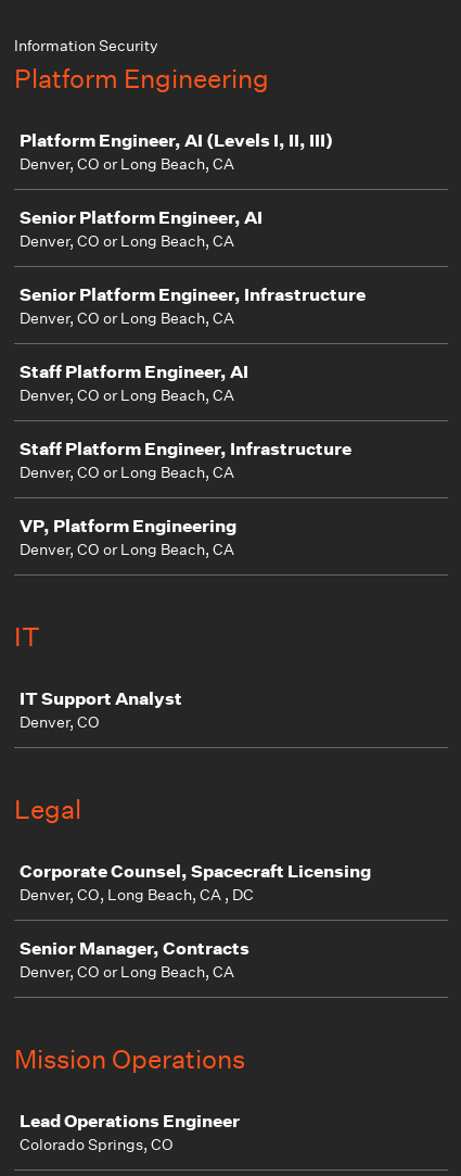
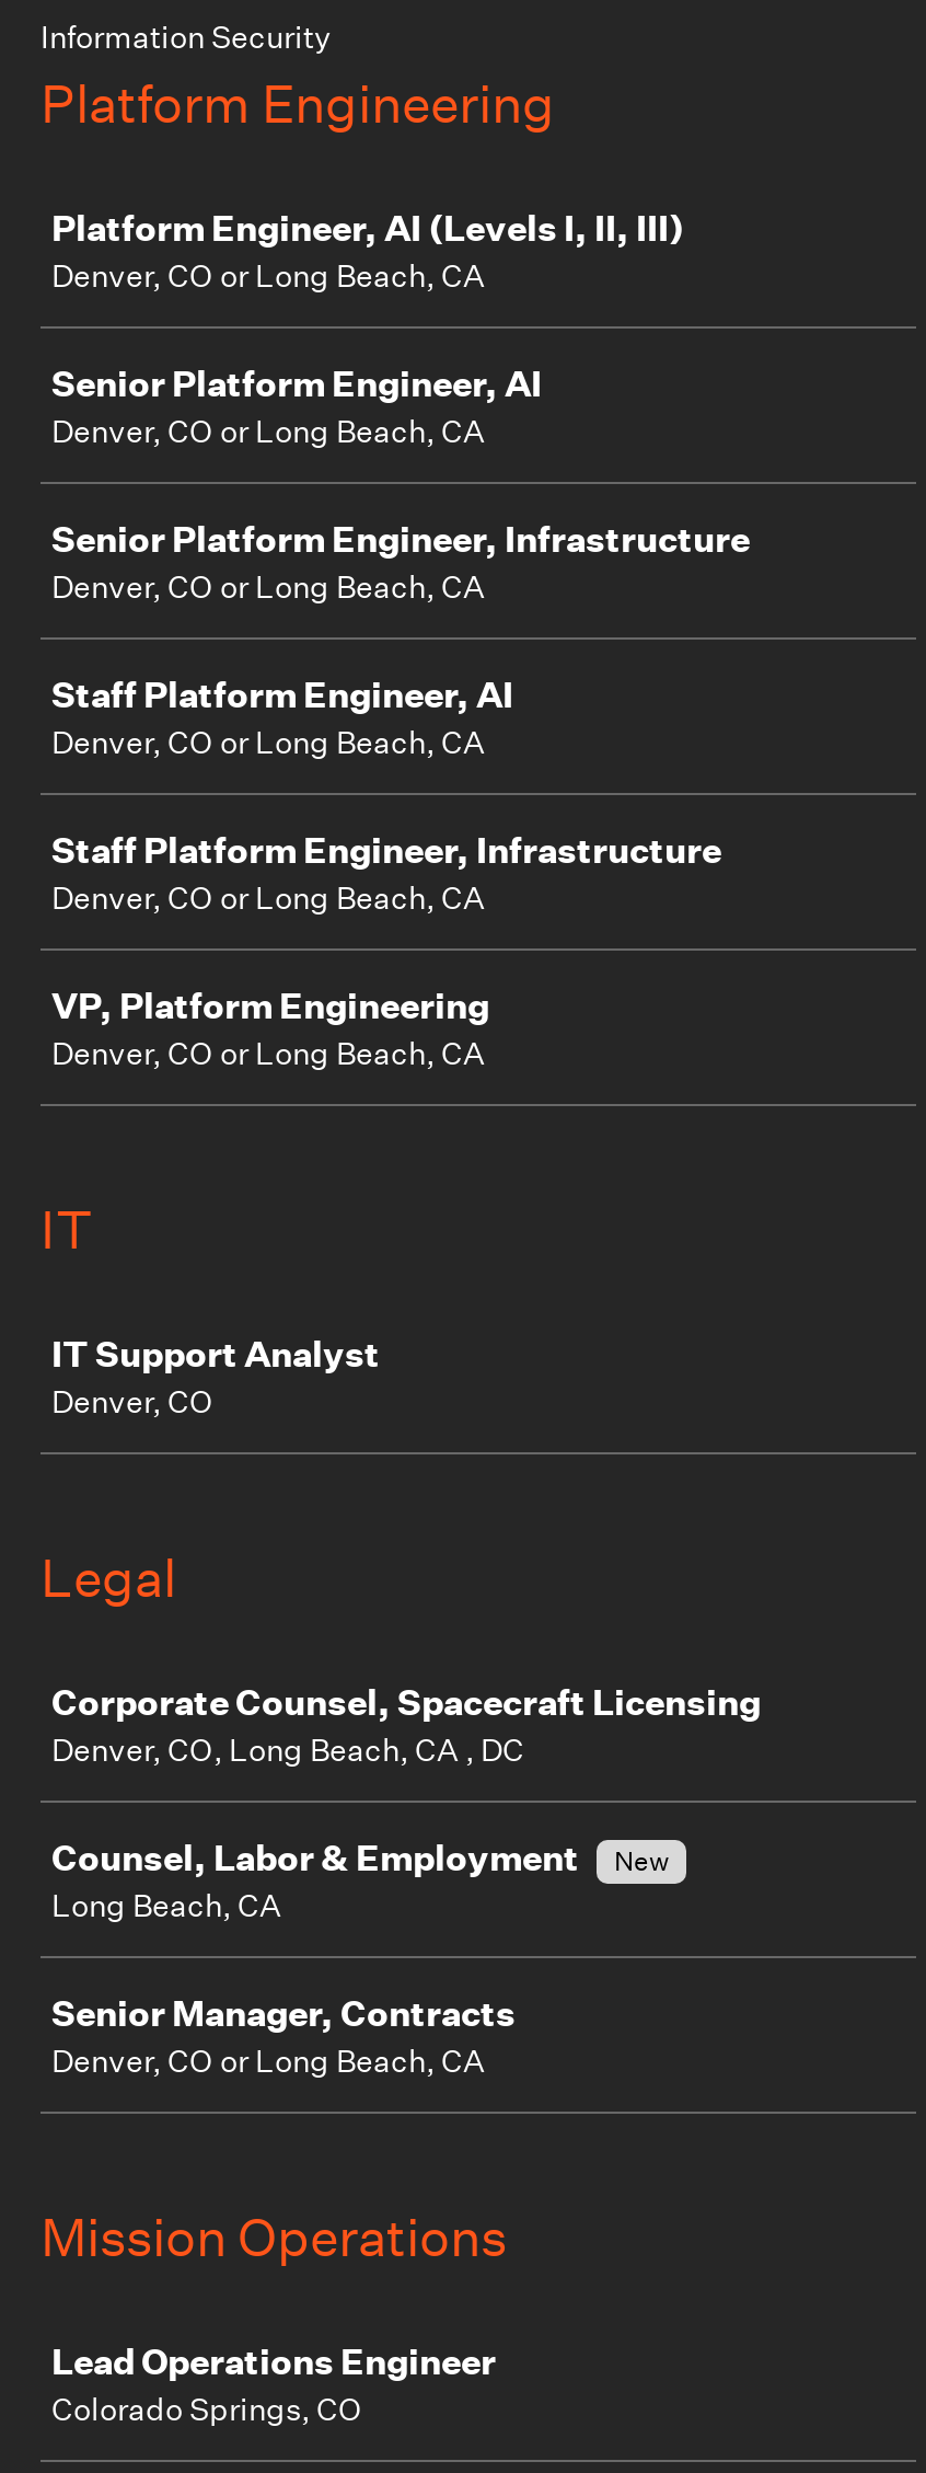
none -> [51,1836,669,1925] Counsel, Labor & Employment | New | Long Beach, CA

